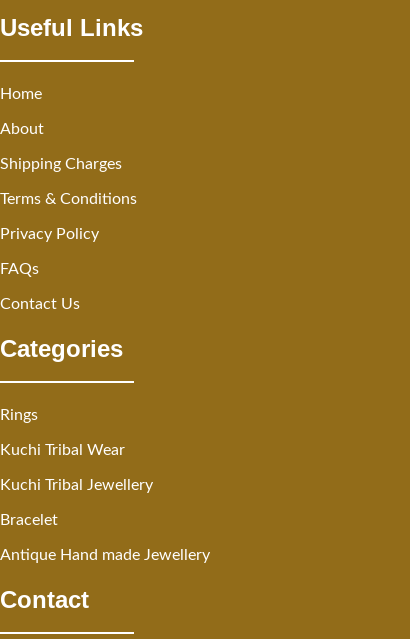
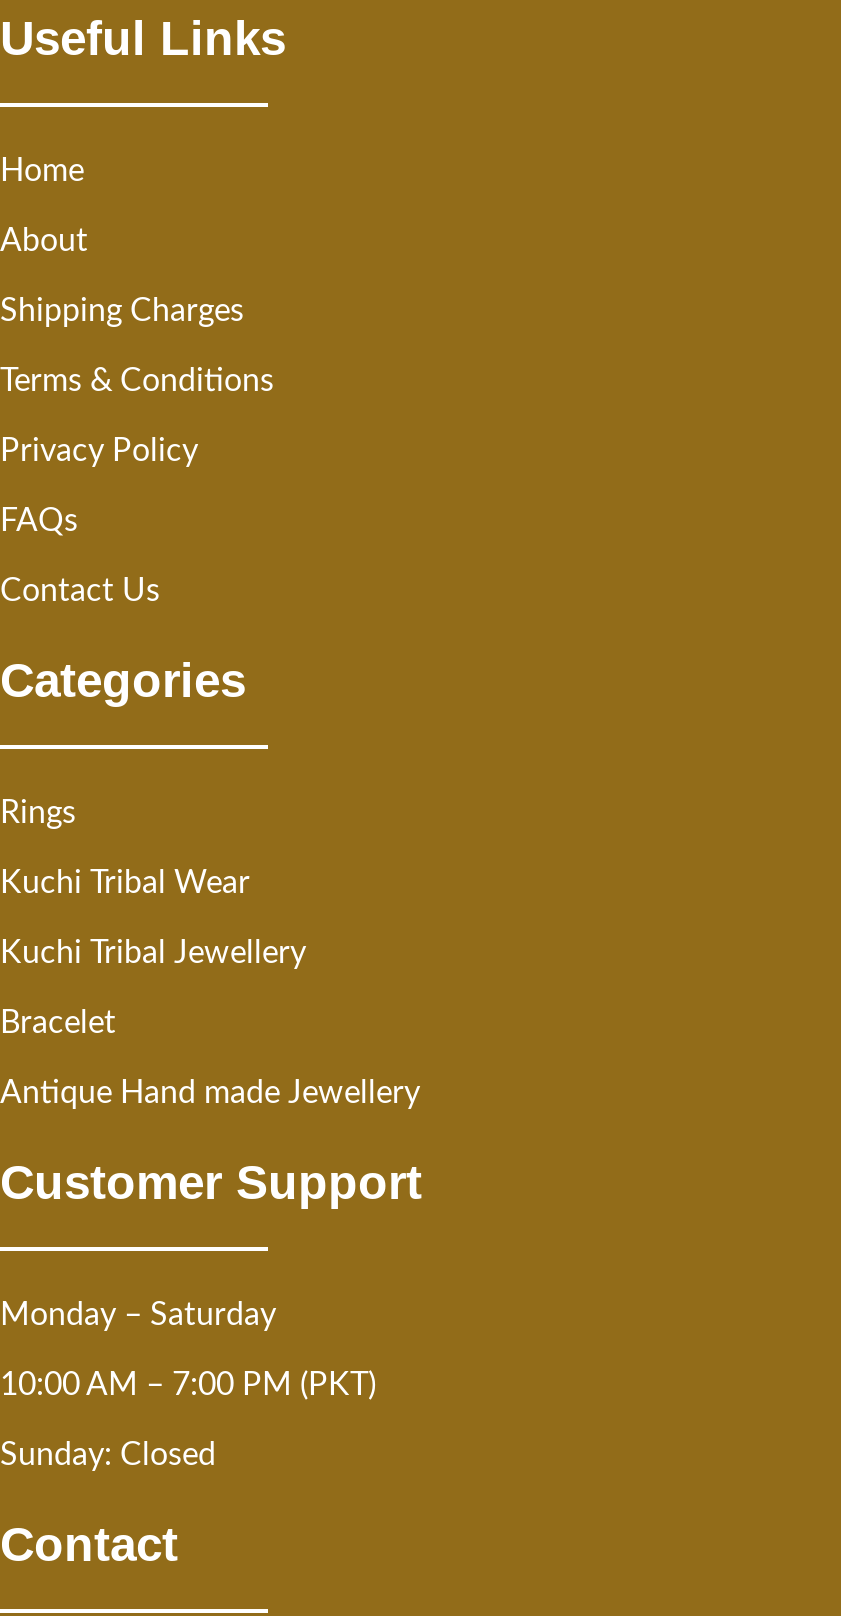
none -> [0,1155,422,1471] Customer Support | Monday – Saturday | 10:00 AM – 7:00 PM (PKT) | Sunday: Closed

